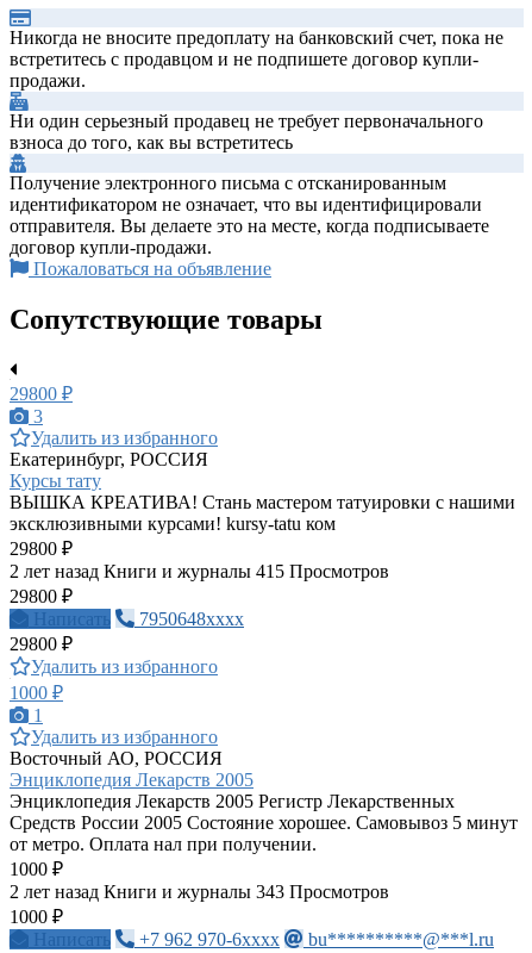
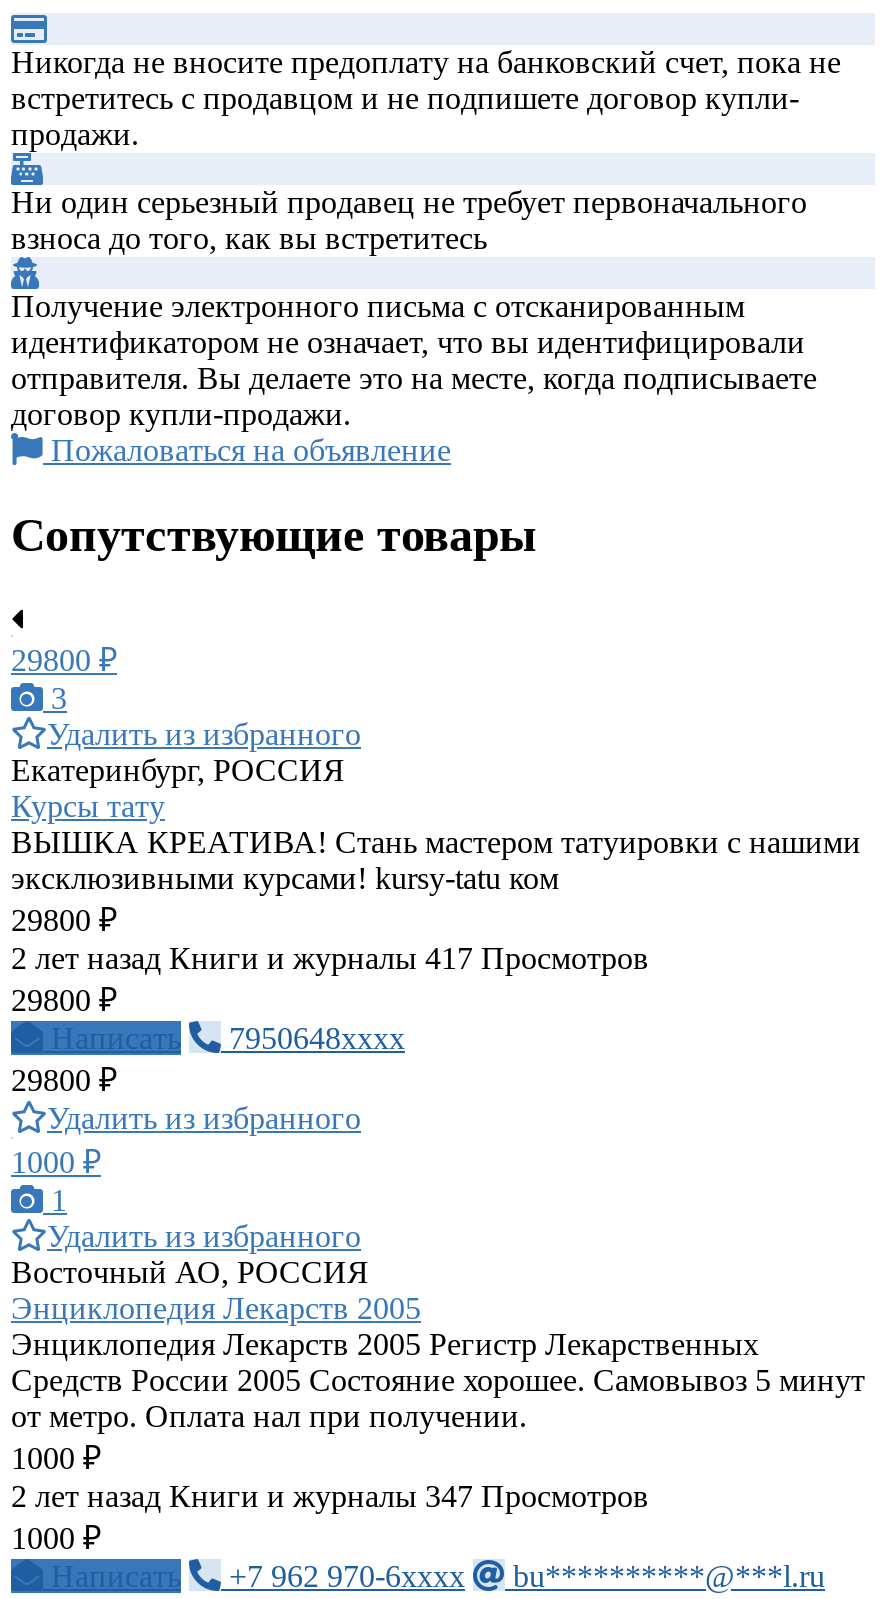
[10,561,389,581] 2 лет назад Книги и журналы 415 Просмотров -> [11,941,649,975] 2 лет назад Книги и журналы 417 Просмотров
[10,882,389,902] 2 лет назад Книги и журналы 343 Просмотров -> [11,1479,649,1513] 2 лет назад Книги и журналы 347 Просмотров

